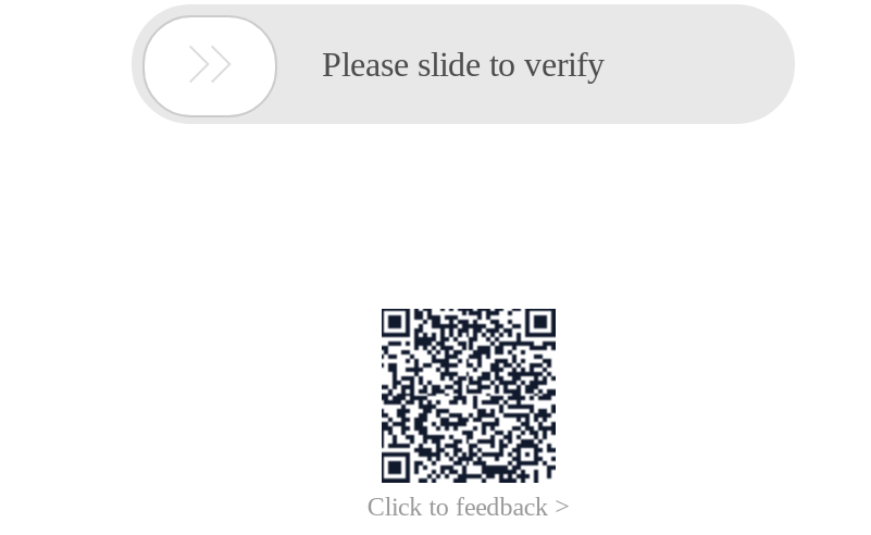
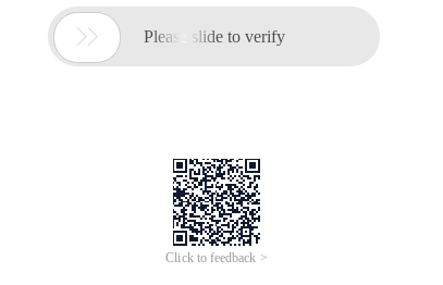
[382,318,558,483] [image] -> [172,163,260,247] [image]

